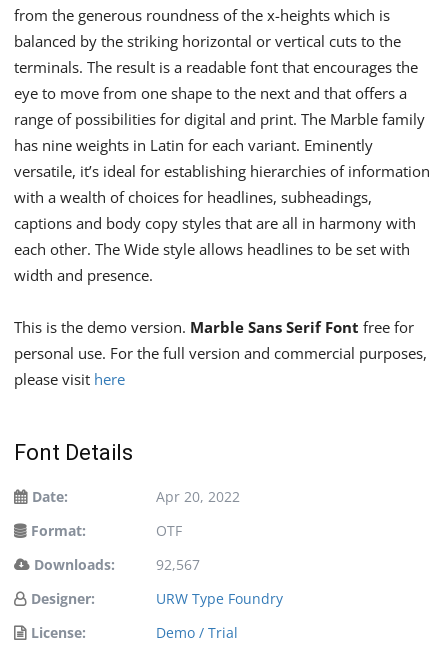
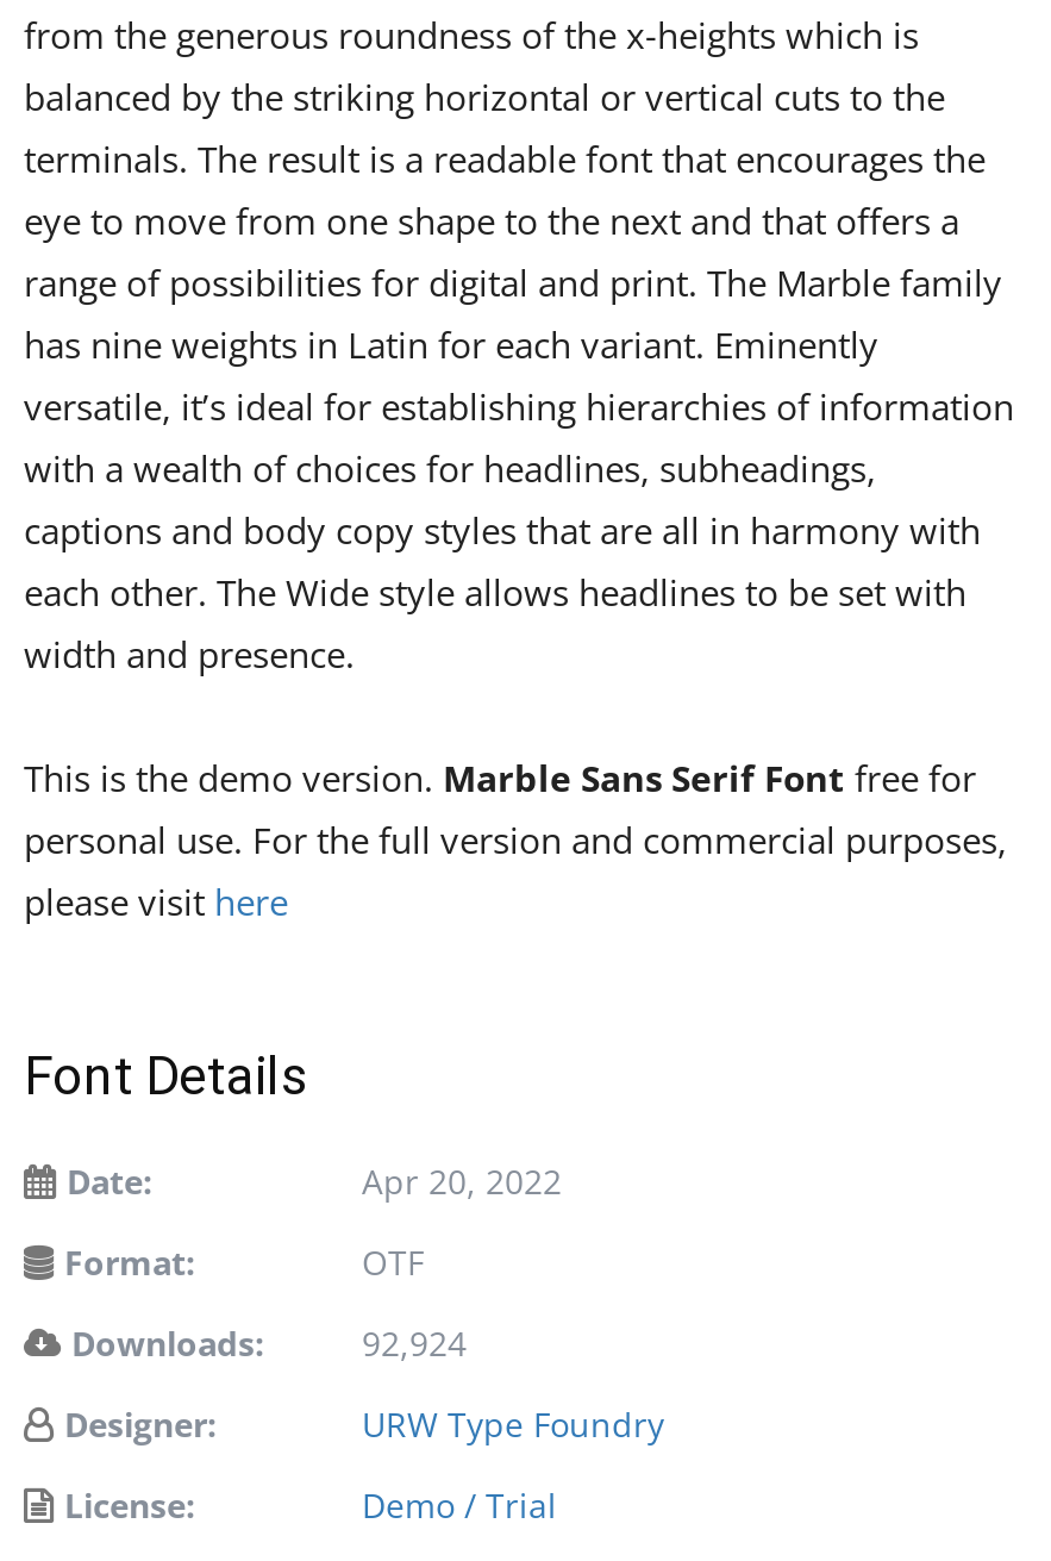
[156,555,200,574] 92,567 -> [362,1320,467,1366] 92,924

